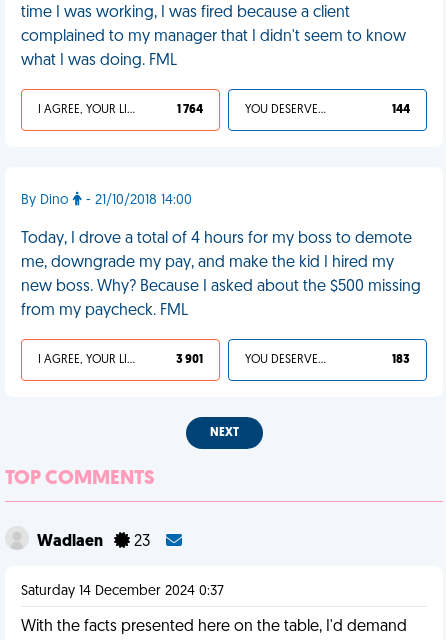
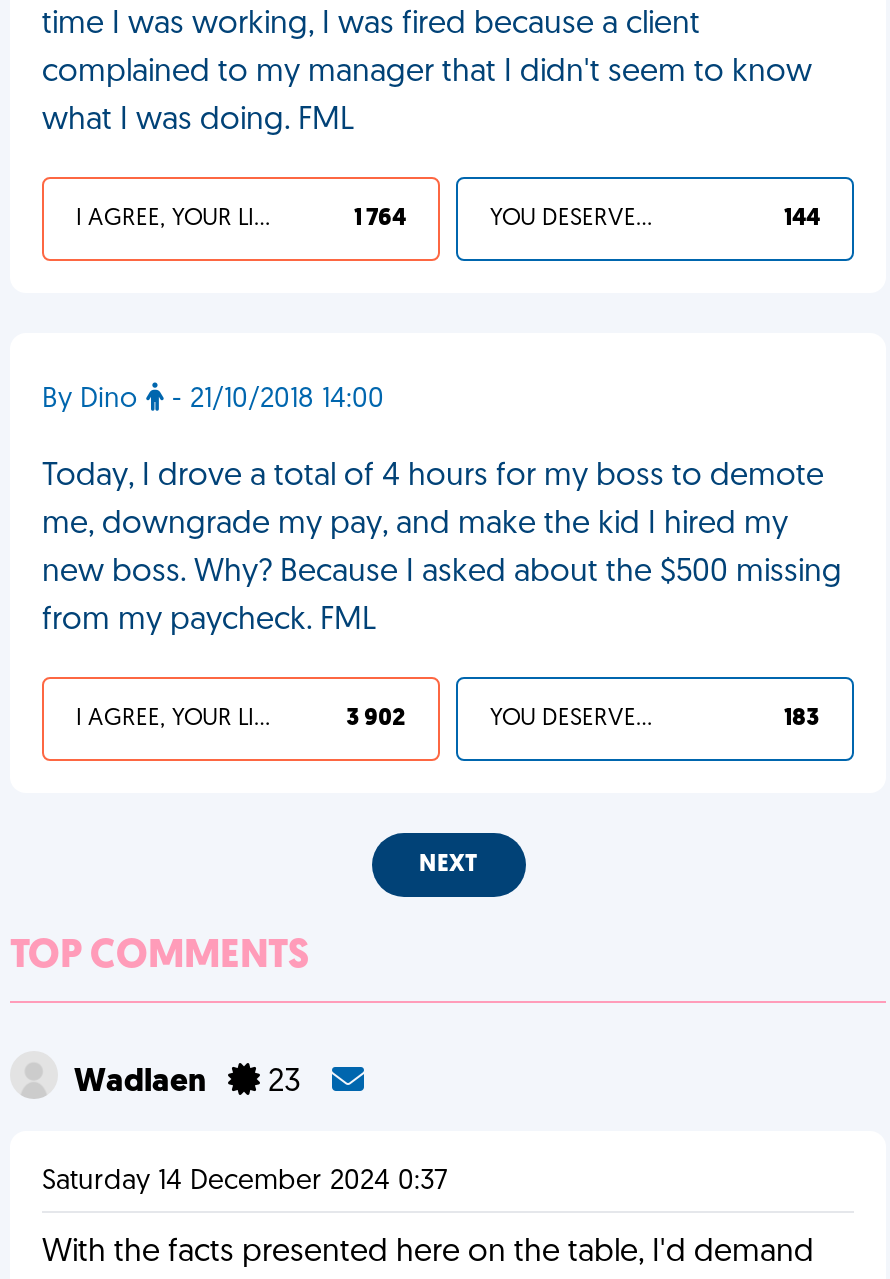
[176,354,203,366] 3 901 -> [346,707,406,731] 3 902

